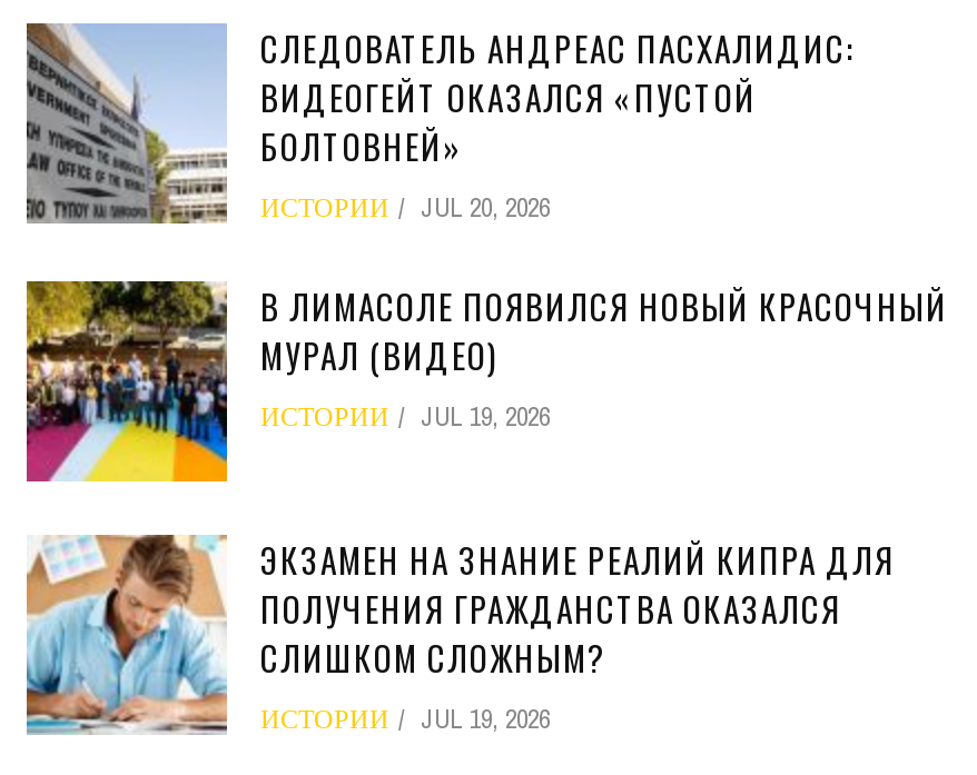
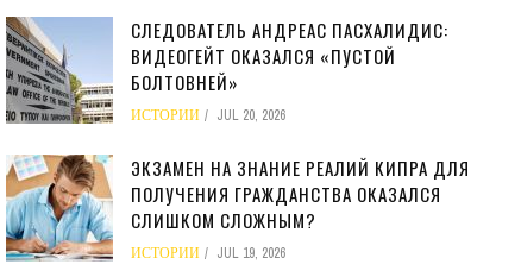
[24,279,948,484] [image] | В ЛИМАСОЛЕ ПОЯВИЛСЯ НОВЫЙ КРАСОЧНЫЙ | МУРАЛ (ВИДЕО) | ИСТОРИИ | JUL 19, 2026 -> none

